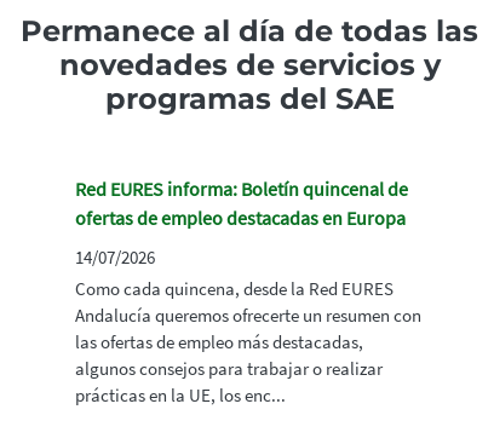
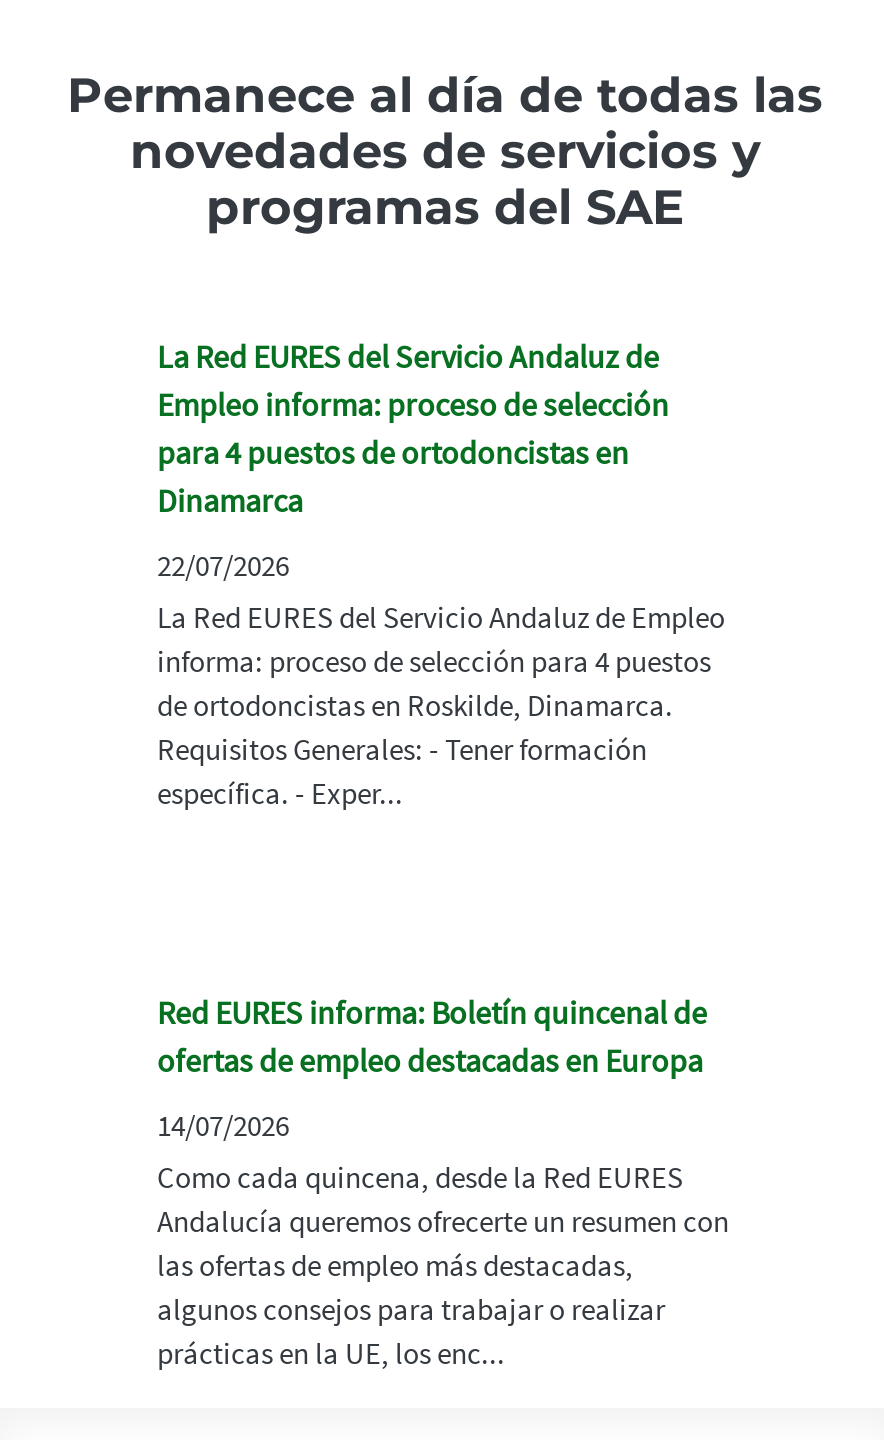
none -> [157,336,725,812] La Red EURES del Servicio Andaluz de | Empleo informa: proceso de selección | para 4 puestos de ortodoncistas en | Dinamarca | 22/07/2026 | La Red EURES del Servicio Andaluz de Empleo | informa: proceso de selección para 4 puestos | de ortodoncistas en Roskilde, Dinamarca. | Requisitos Generales: - Tener formación | específica. - Exper...

